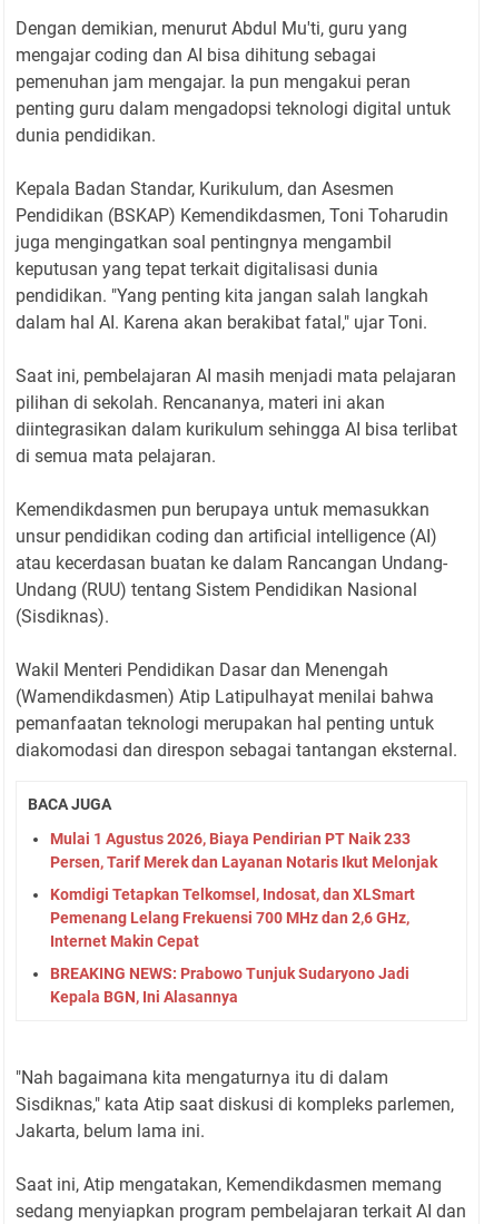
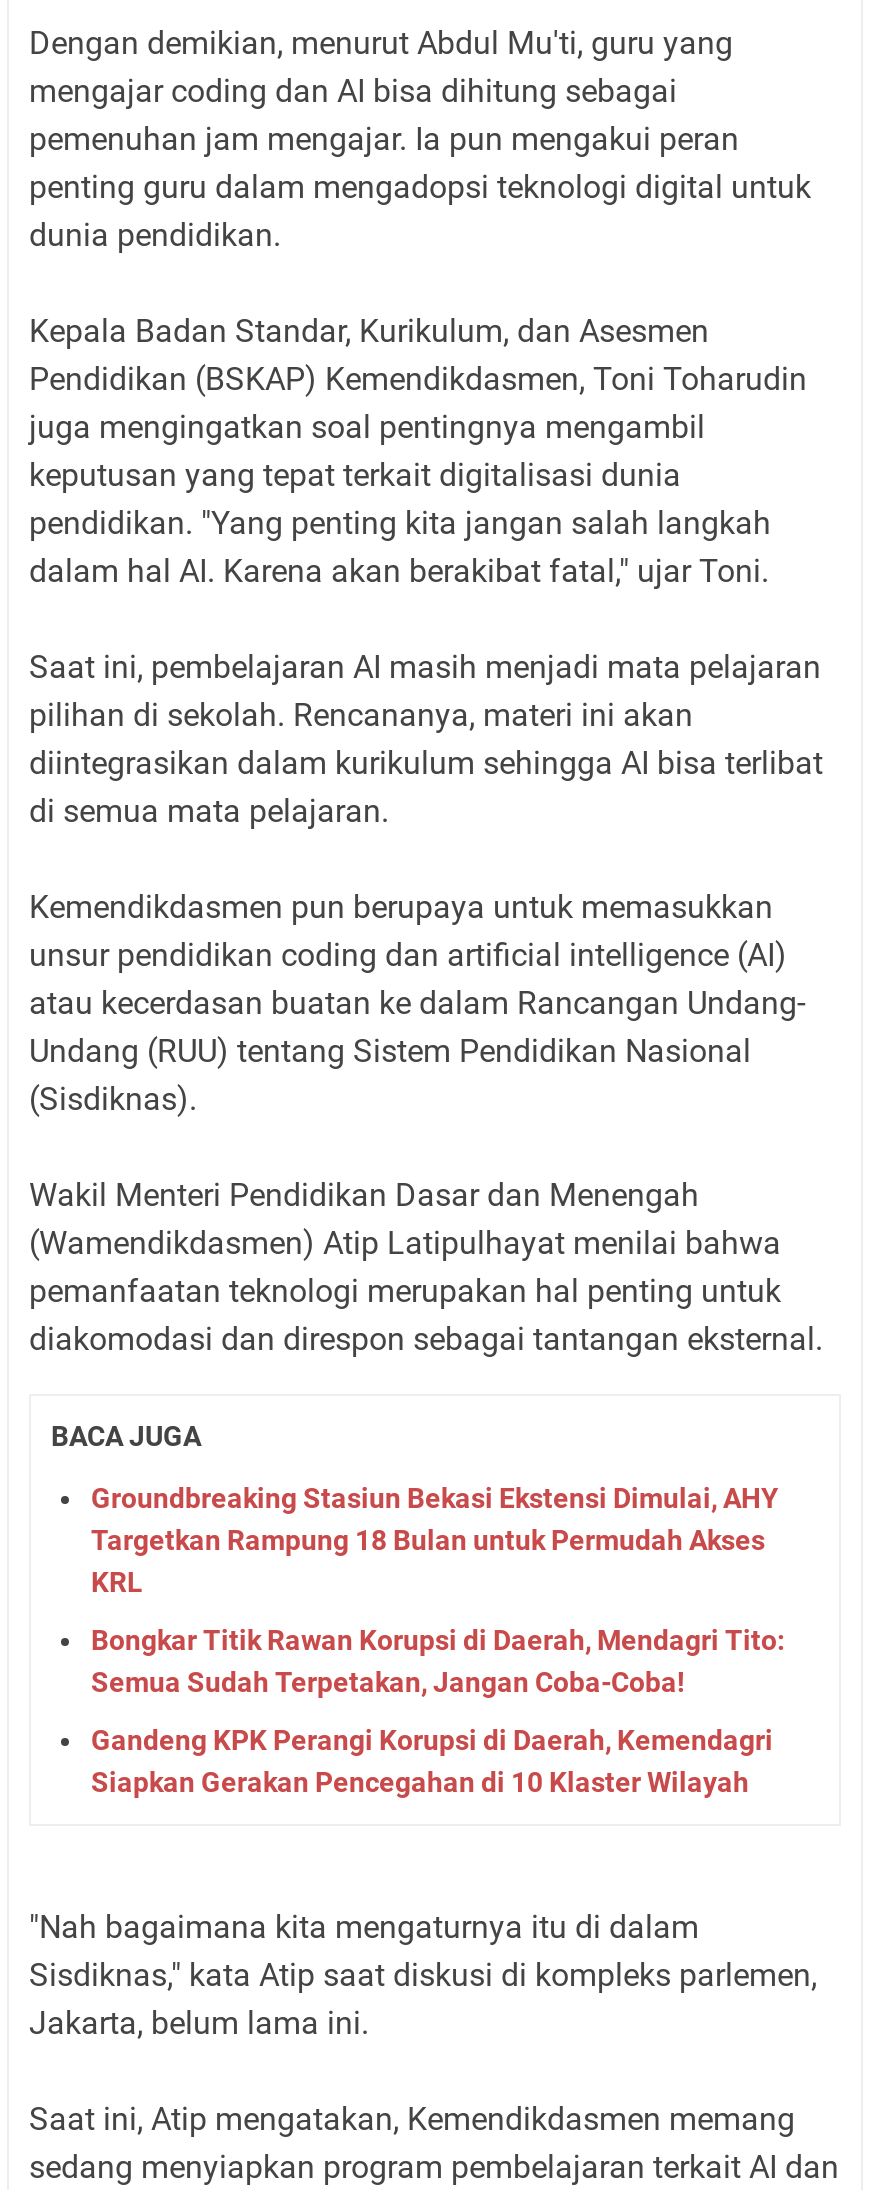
[50,829,437,870] Mulai 1 Agustus 2026, Biaya Pendirian PT Naik 233 | Persen, Tarif Merek dan Layanan Notaris Ikut Melonjak -> [91,1481,779,1597] Groundbreaking Stasiun Bekasi Ekstensi Dimulai, AHY | Targetkan Rampung 18 Bulan untuk Permudah Akses | KRL
[50,885,415,950] Komdigi Tetapkan Telkomsel, Indosat, dan XLSmart | Pemenang Lelang Frekuensi 700 MHz dan 2,6 GHz, | Internet Makin Cepat -> [91,1623,785,1697] Bongkar Titik Rawan Korupsi di Daerah, Mendagri Tito: | Semua Sudah Terpetakan, Jangan Coba-Coba!
[50,964,409,1005] BREAKING NEWS: Prabowo Tunjuk Sudaryono Jadi | Kepala BGN, Ini Alasannya -> [91,1723,773,1797] Gandeng KPK Perangi Korupsi di Daerah, Kemendagri | Siapkan Gerakan Pencegahan di 10 Klaster Wilayah

